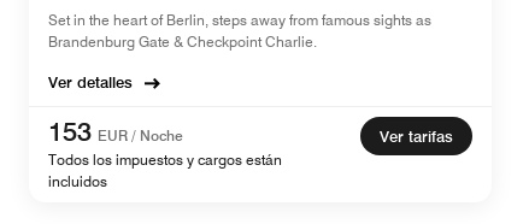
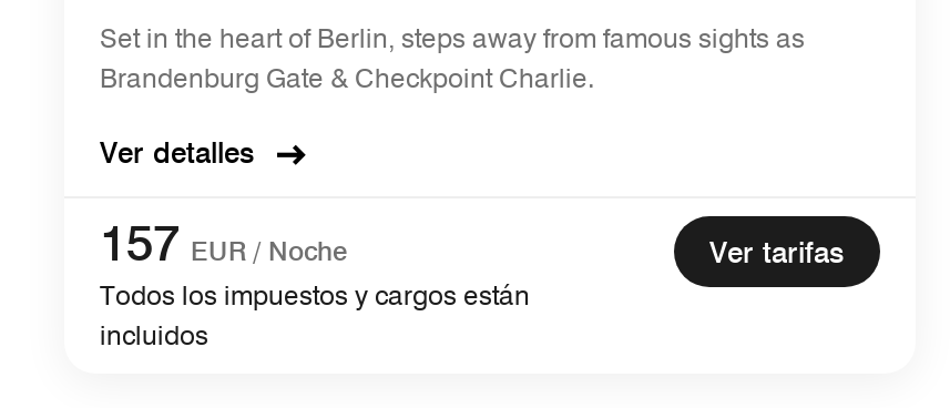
[48,116,183,147] 153 EUR / Noche -> [100,214,348,272] 157 EUR / Noche

